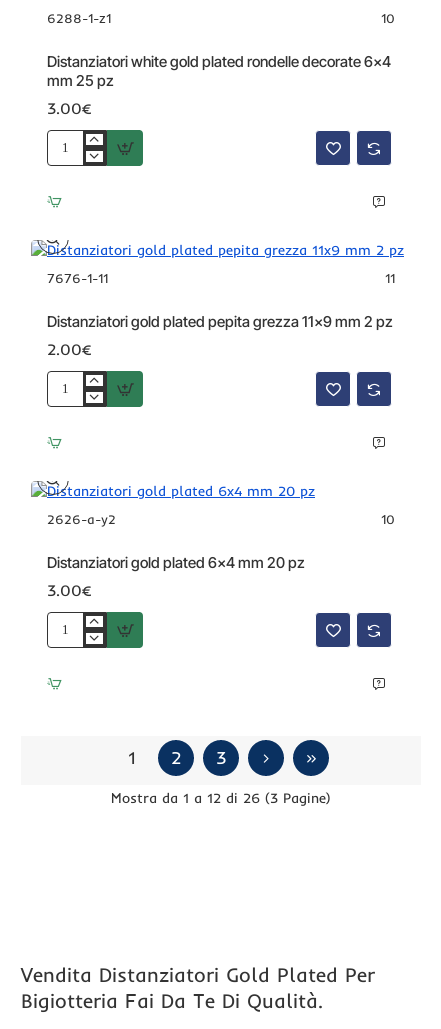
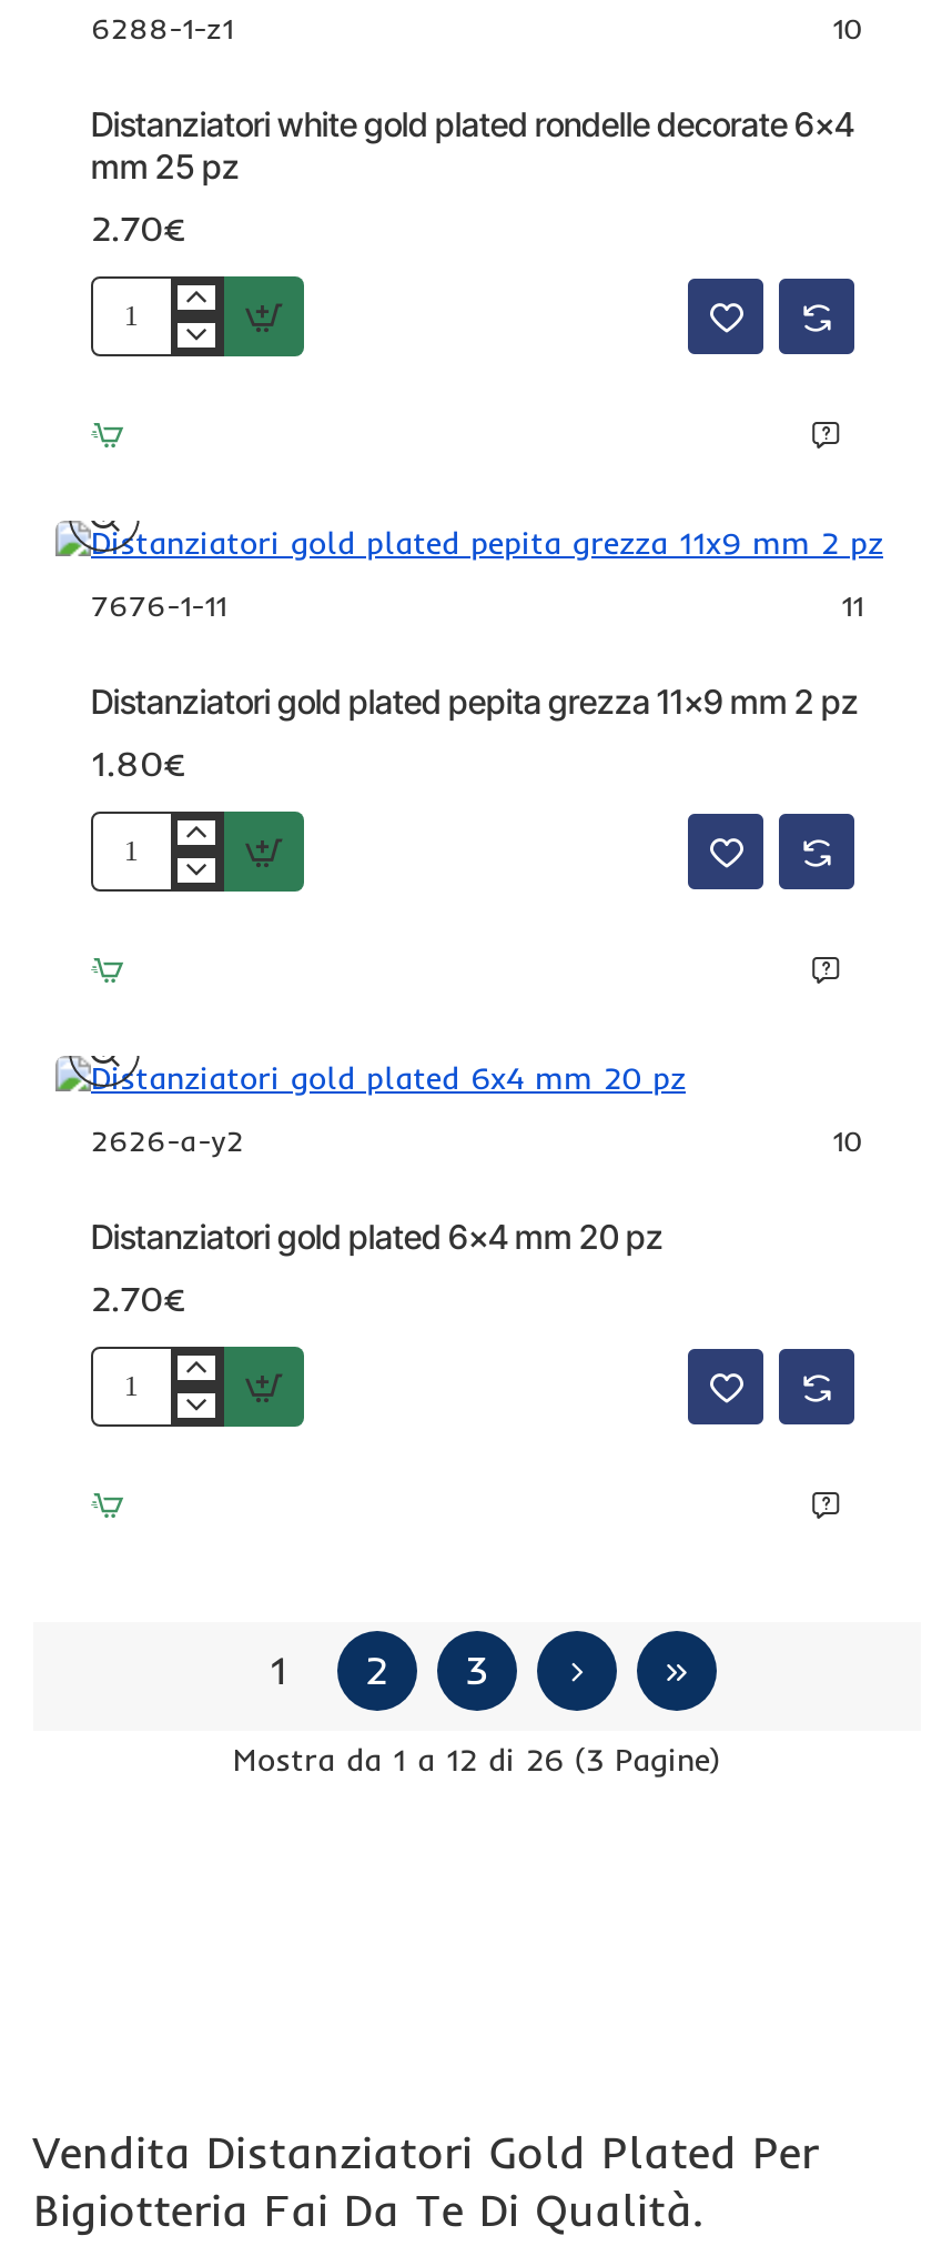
[47,98,91,118] 3.00€ -> [91,205,184,250] 2.70€
[47,339,91,359] 2.00€ -> [91,740,184,785] 1.80€
[47,580,91,600] 3.00€ -> [91,1275,184,1320] 2.70€

